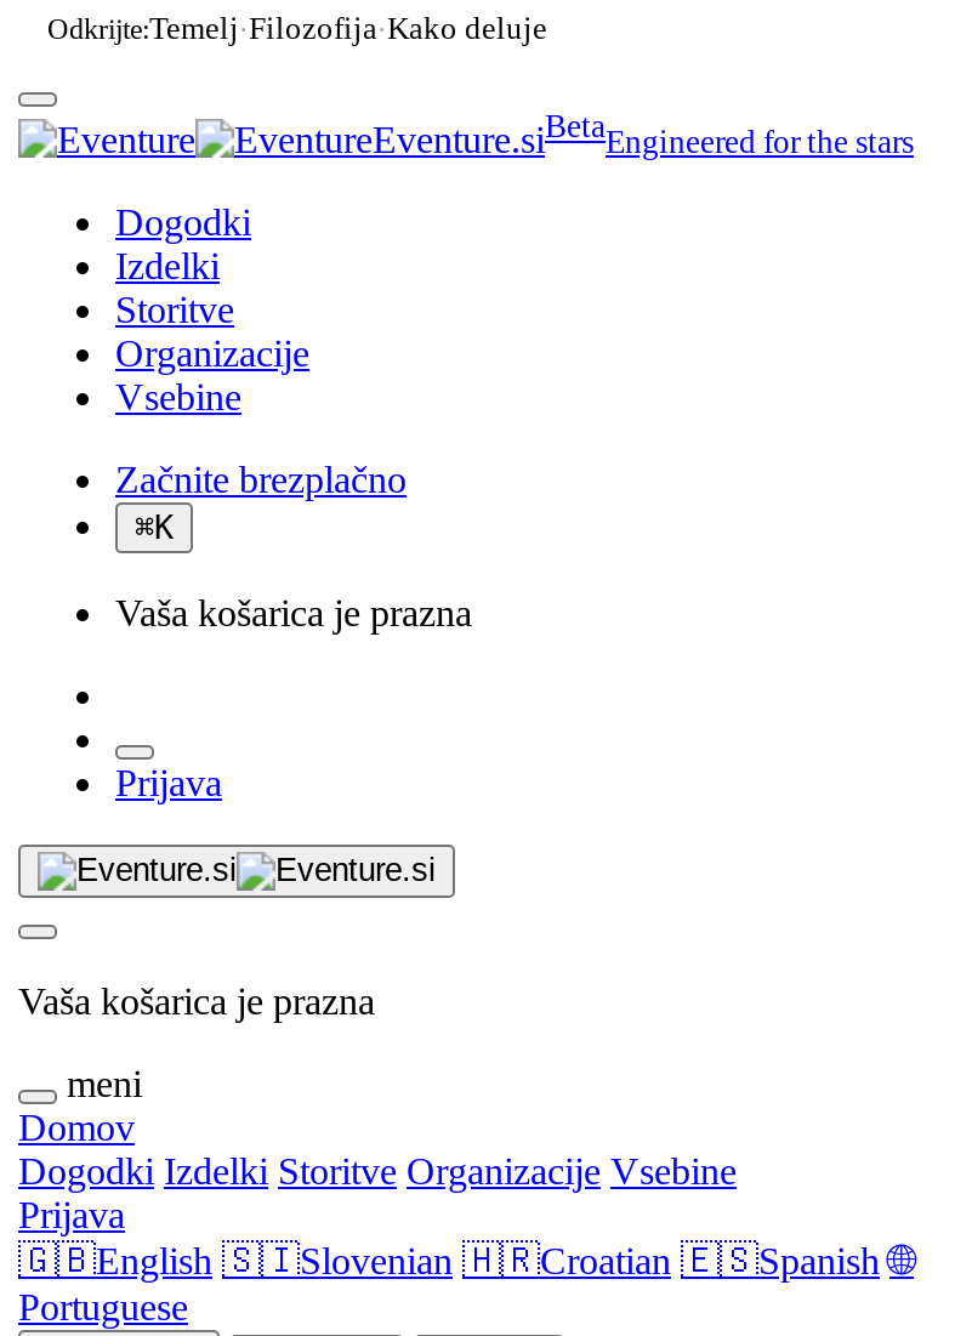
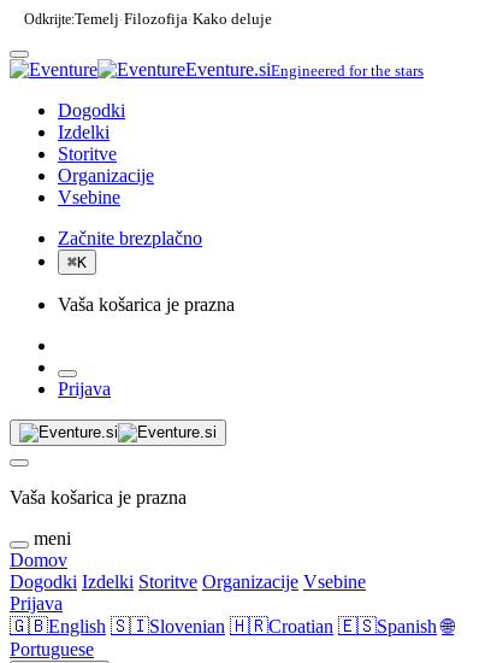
[373,109,914,160] Eventure.siBetaEngineered for the stars -> [185,59,424,79] Eventure.siEngineered for the stars

